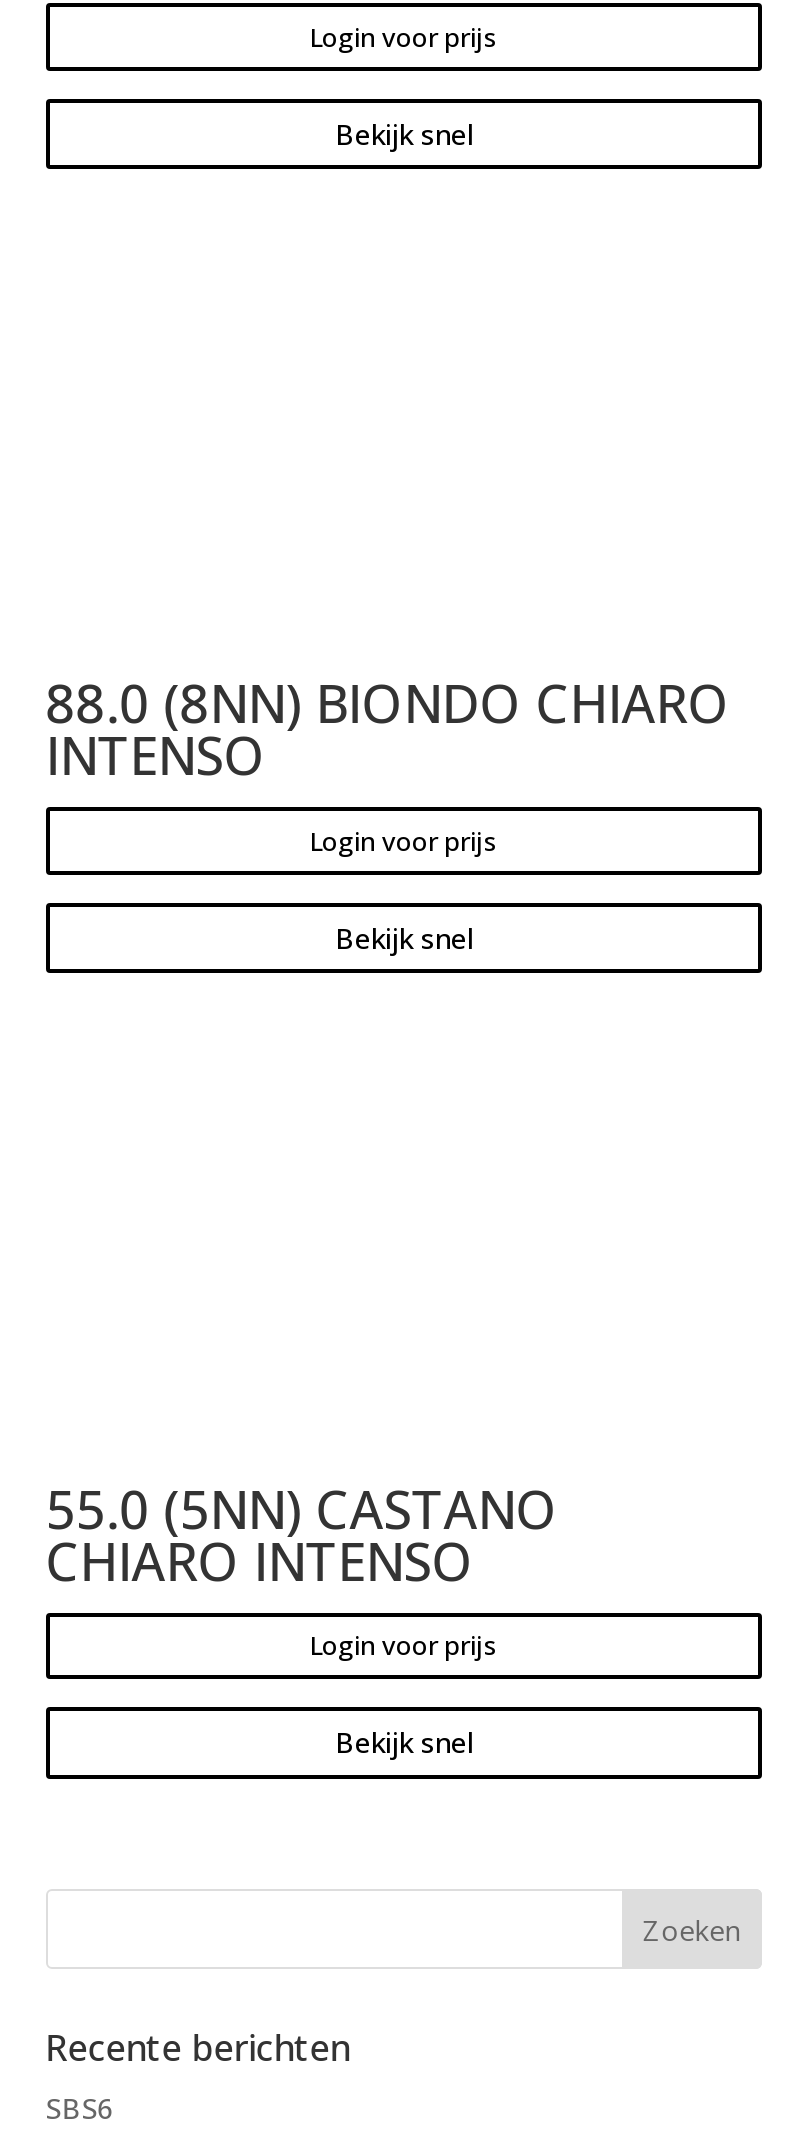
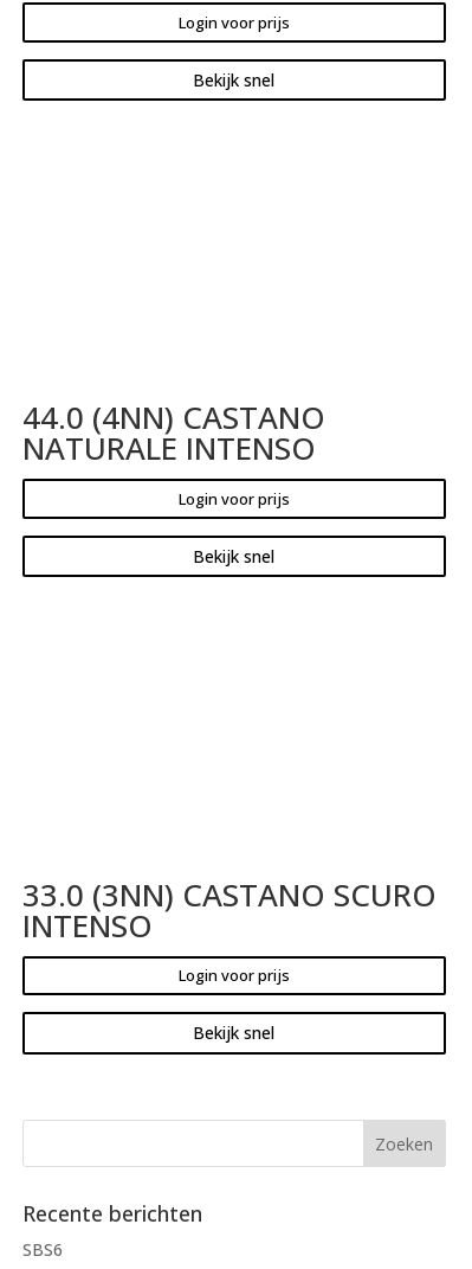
[46,667,730,791] 88.0 (8NN) BIONDO CHIARO | INTENSO -> [22,396,325,469] 44.0 (4NN) CASTANO | NATURALE INTENSO
[46,1472,558,1596] 55.0 (5NN) CASTANO | CHIARO INTENSO -> [22,873,436,946] 33.0 (3NN) CASTANO SCURO | INTENSO

